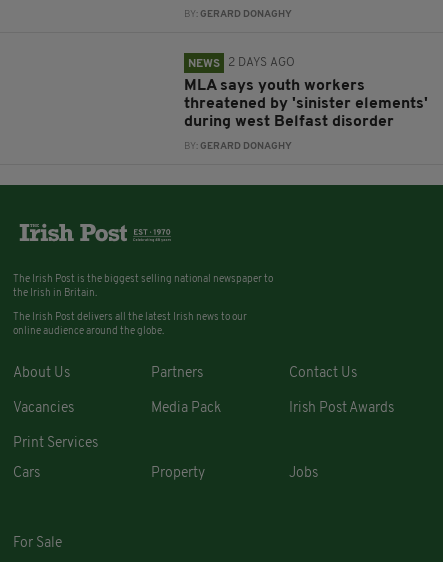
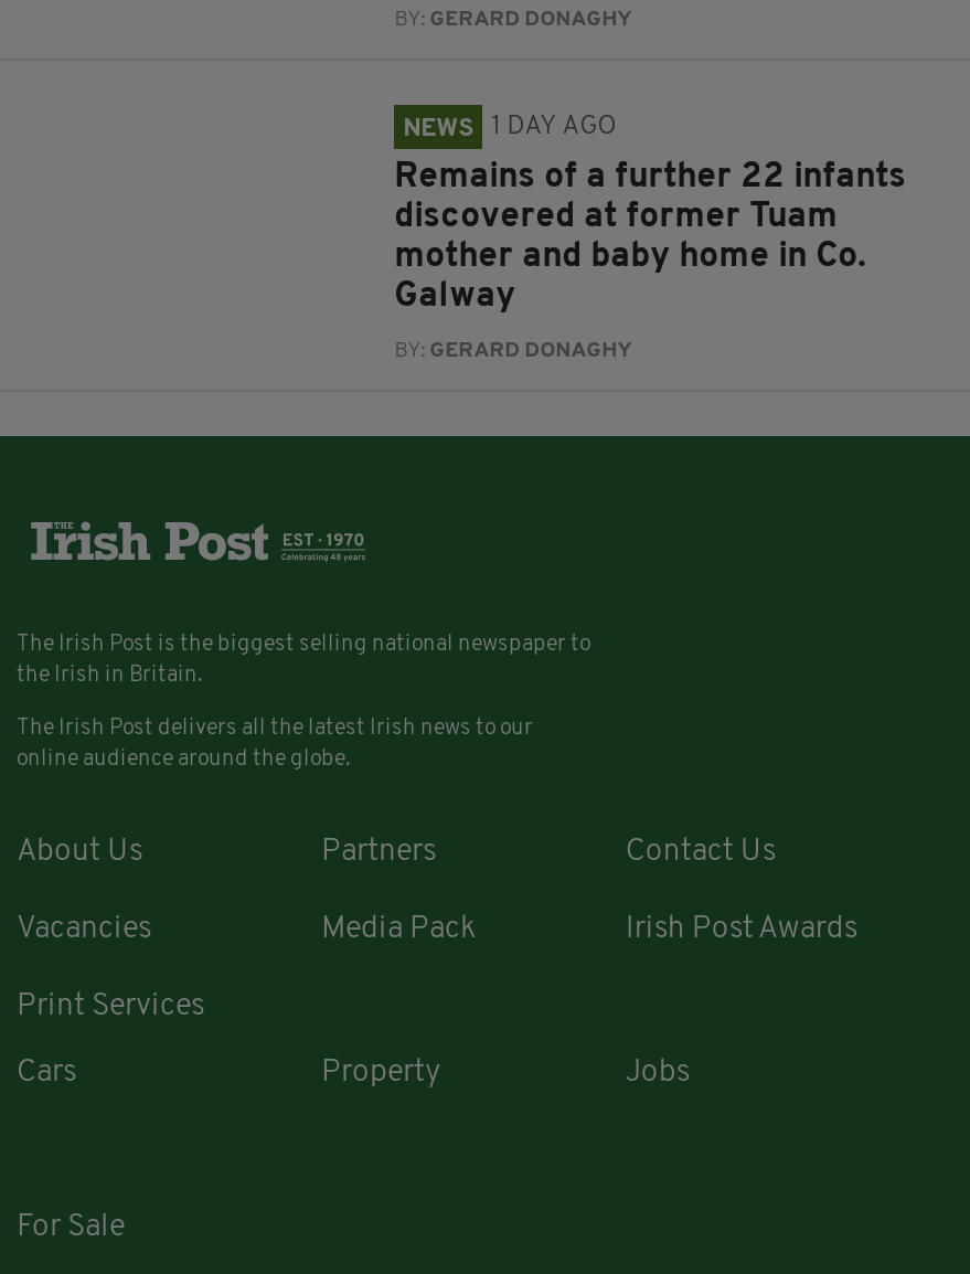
[188,57,295,70] NEWS 2 DAYS AGO -> [403,113,617,142] NEWS 1 DAY AGO
[184,78,428,130] MLA says youth workers | threatened by 'sinister elements' | during west Belfast disorder -> [394,159,906,314] Remains of a further 22 infants | discovered at former Tuam | mother and baby home in Co. | Galway

